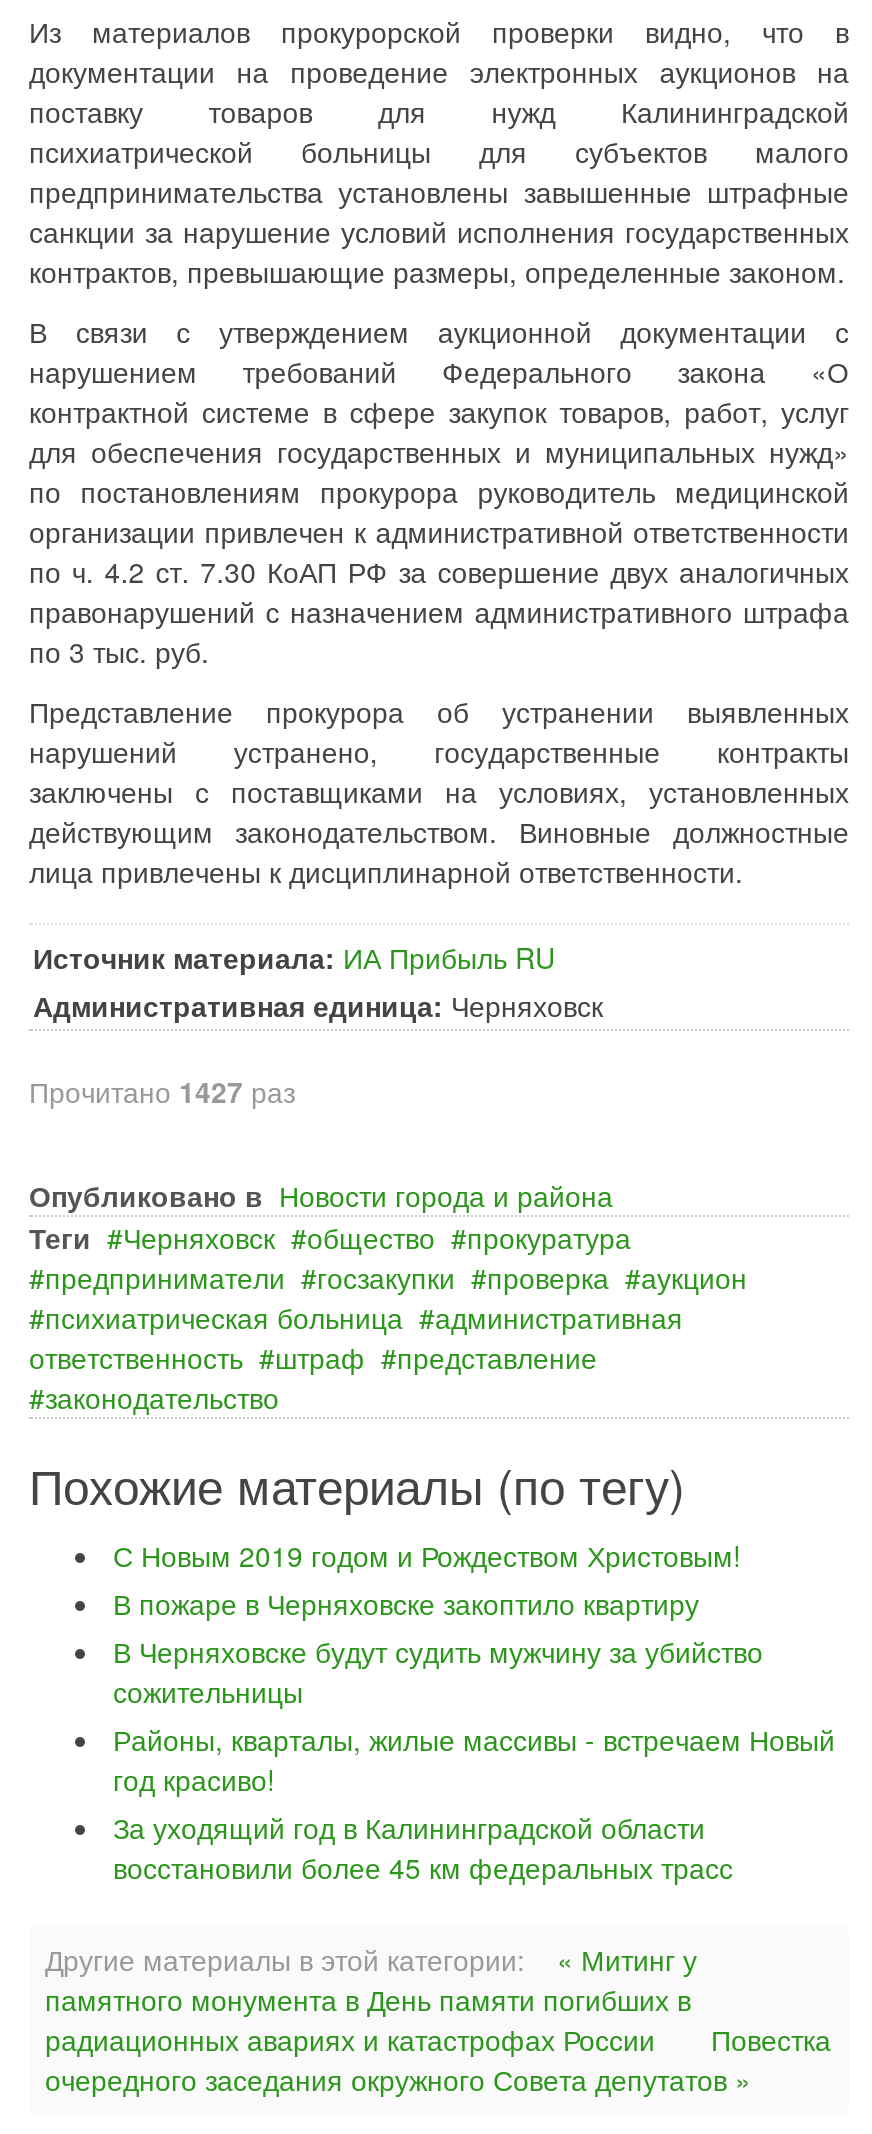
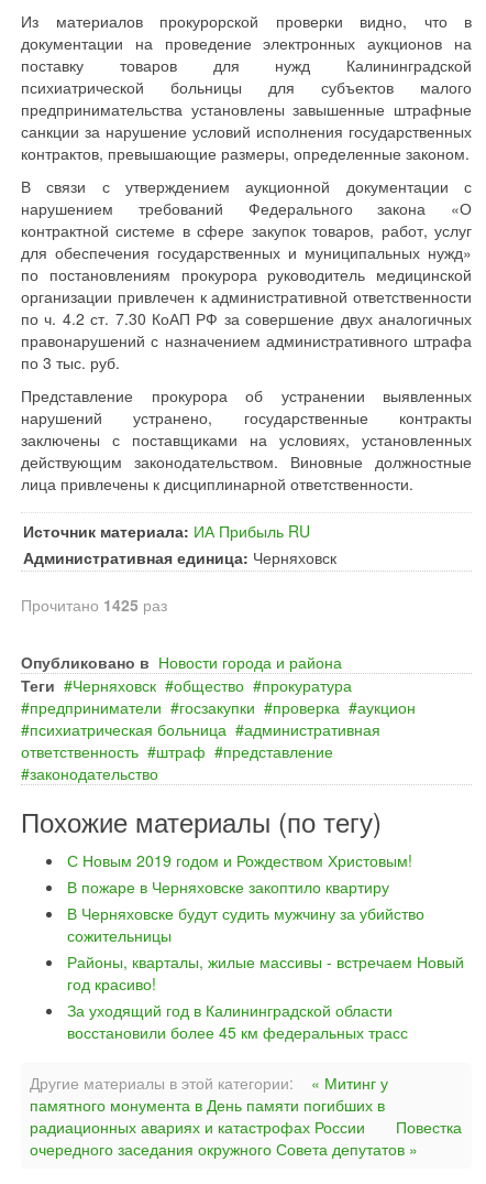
[29,1071,295,1111] Прочитано 1427 раз -> [21,594,167,616] Прочитано 1425 раз

